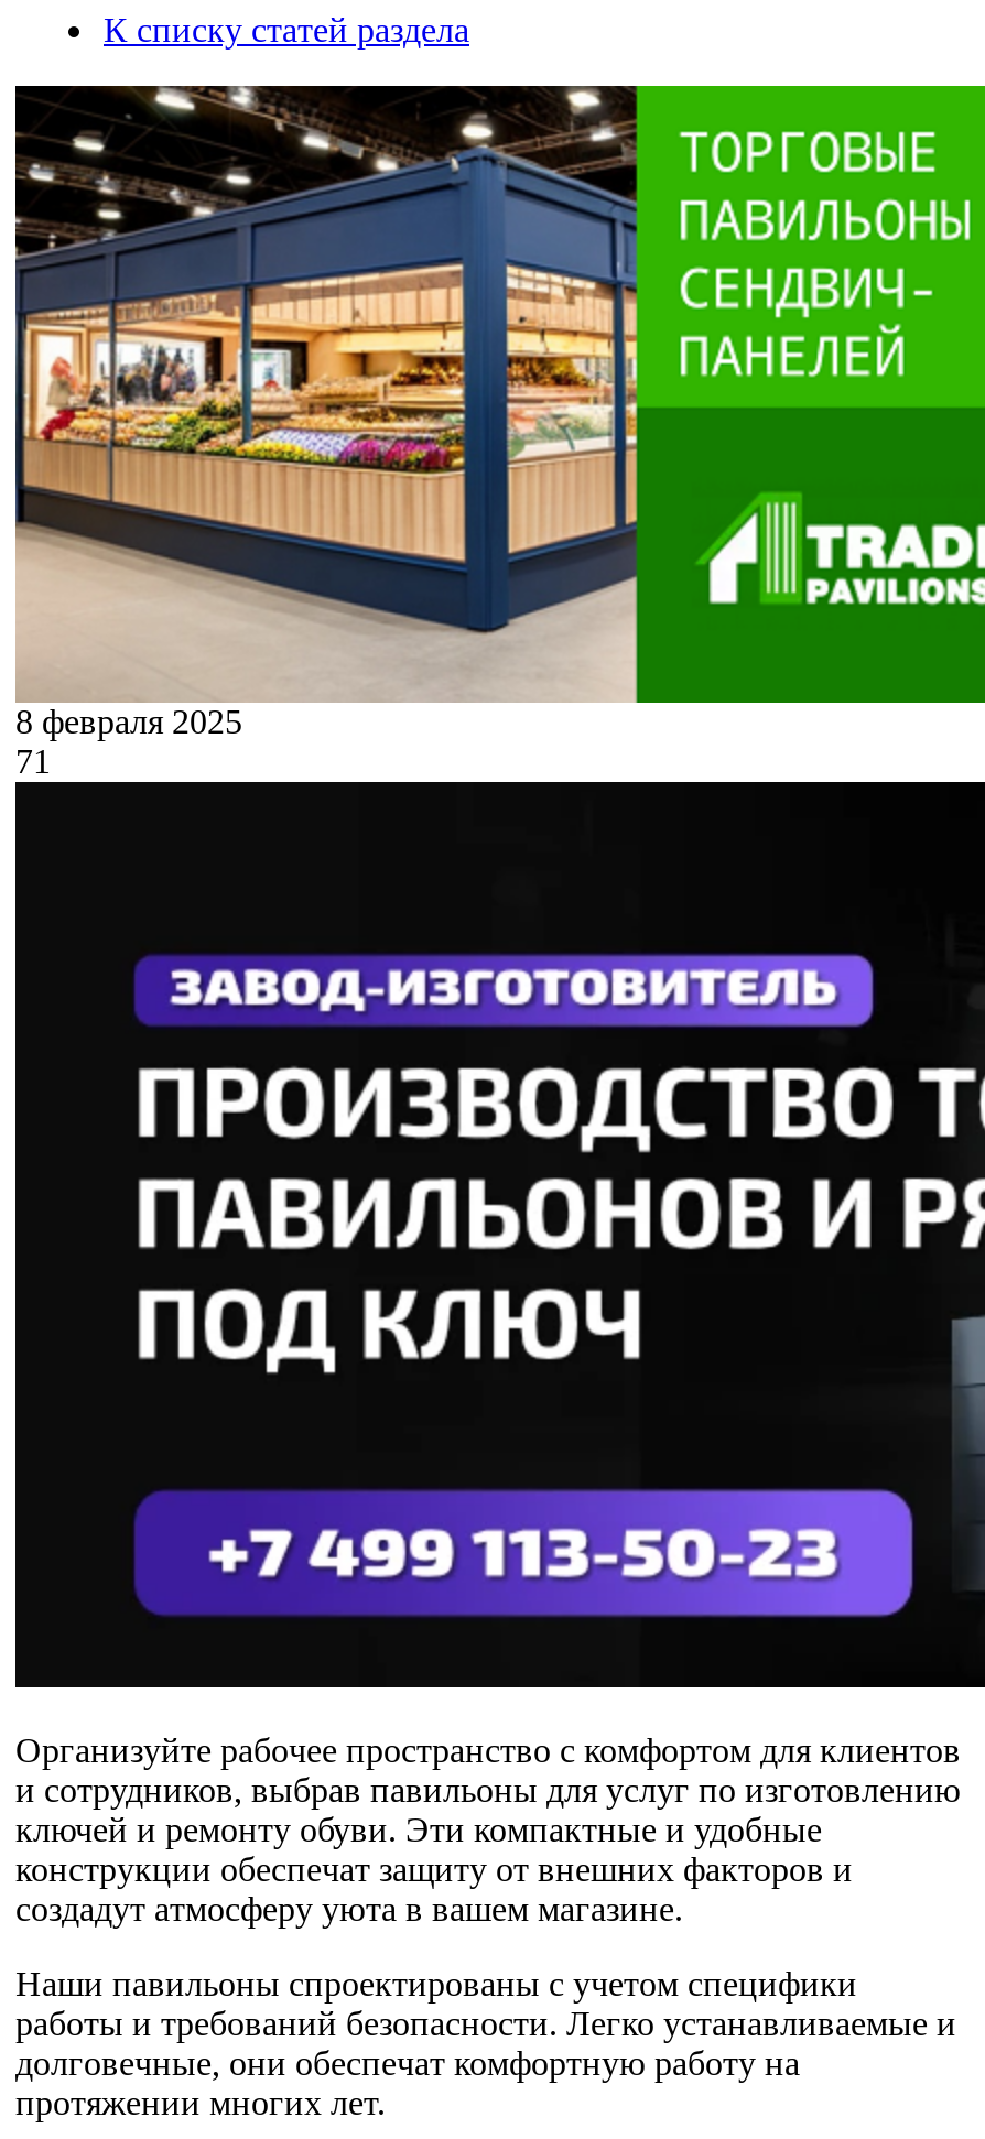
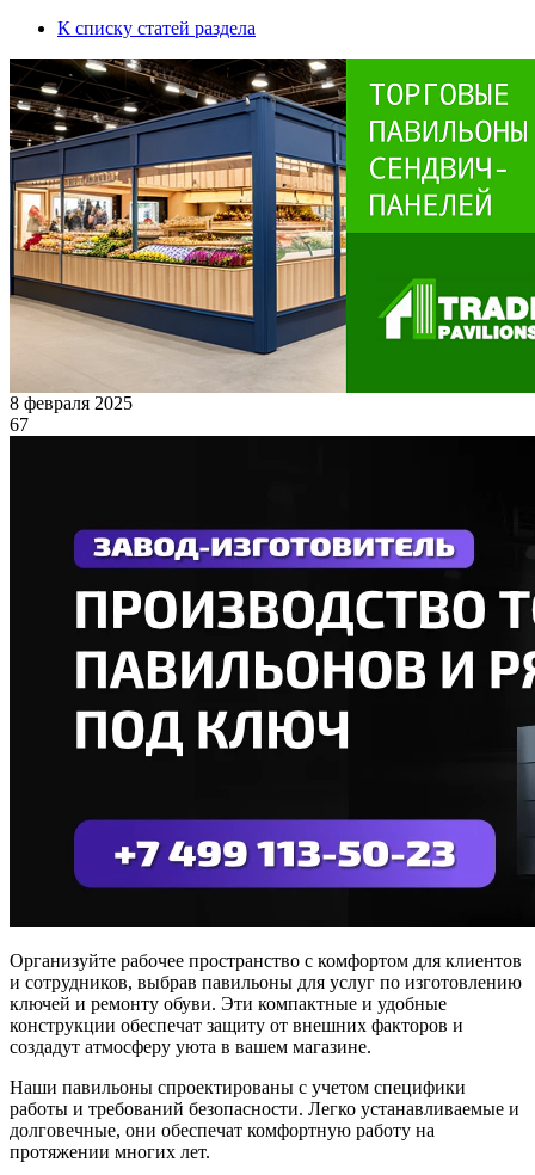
[15,742,51,780] 71 -> [10,414,29,435] 67

